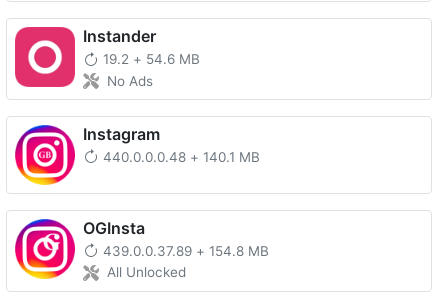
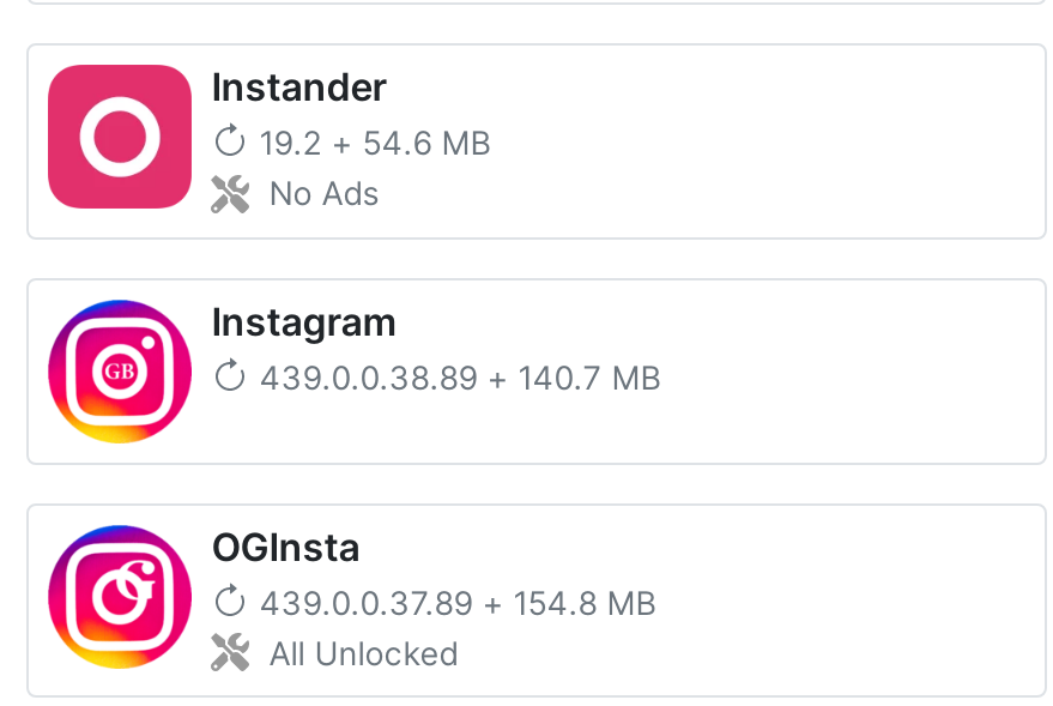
[103,149,260,165] 440.0.0.0.48 + 140.1 MB -> [259,358,662,396] 439.0.0.38.89 + 140.7 MB

